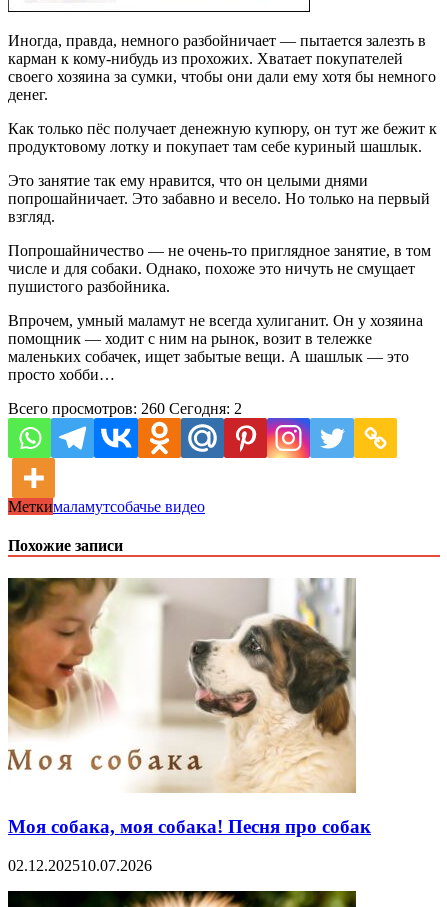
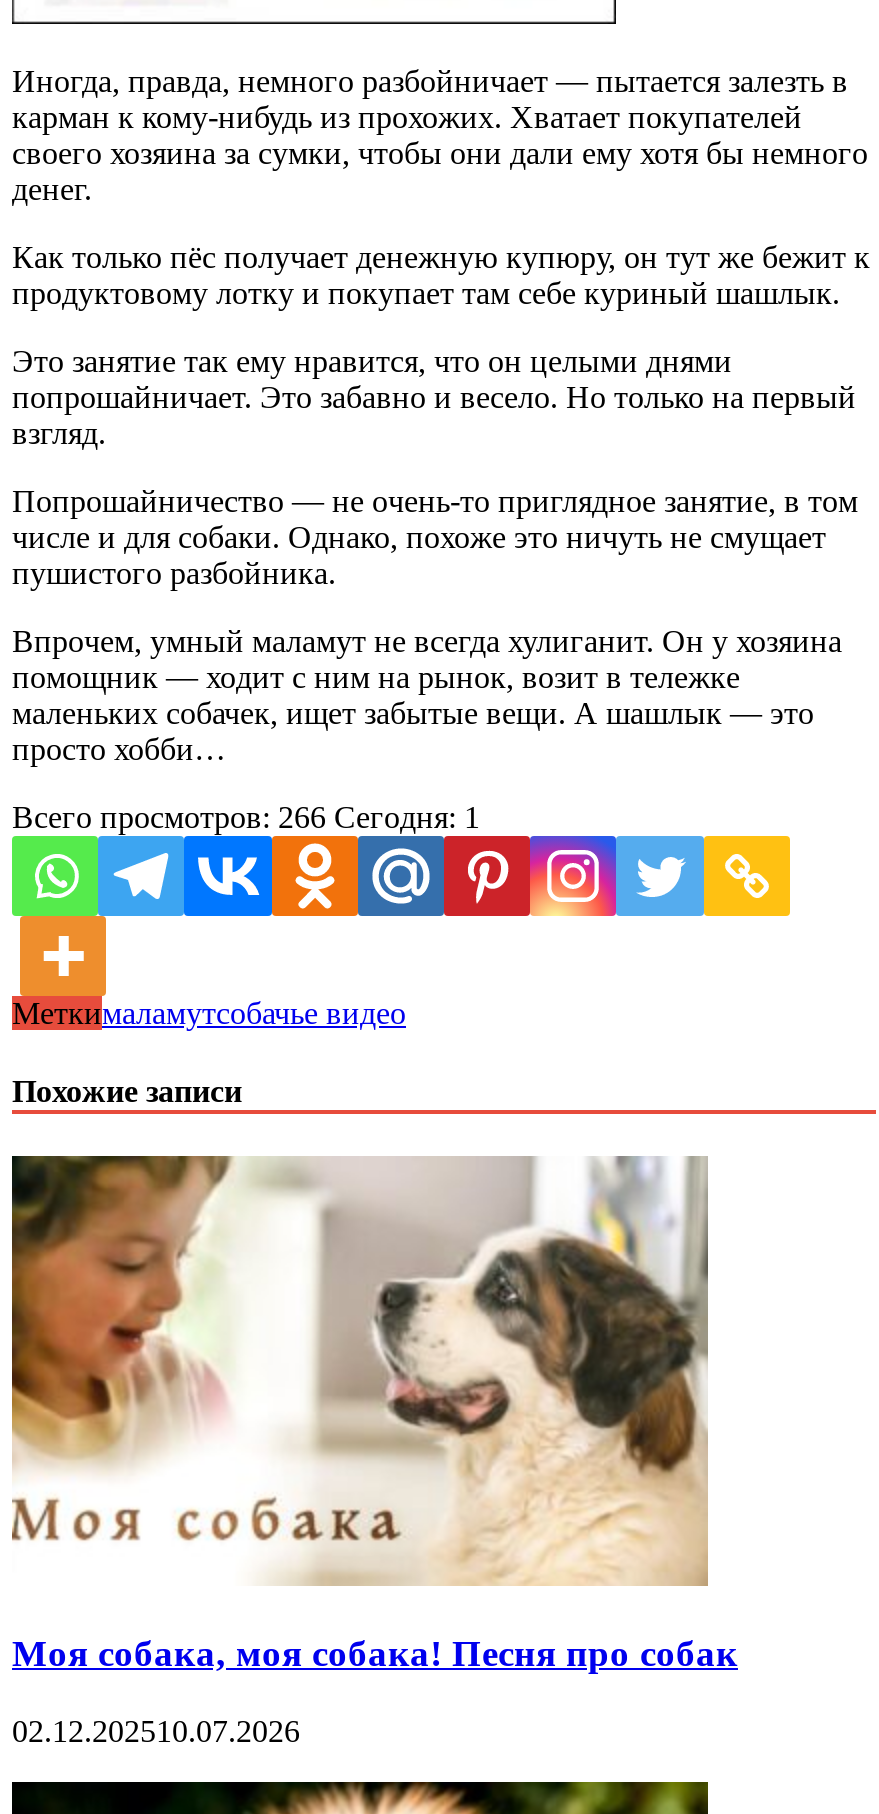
[8,400,242,417] Всего просмотров: 260 Сегодня: 2 -> [12,800,480,834] Всего просмотров: 266 Сегодня: 1

